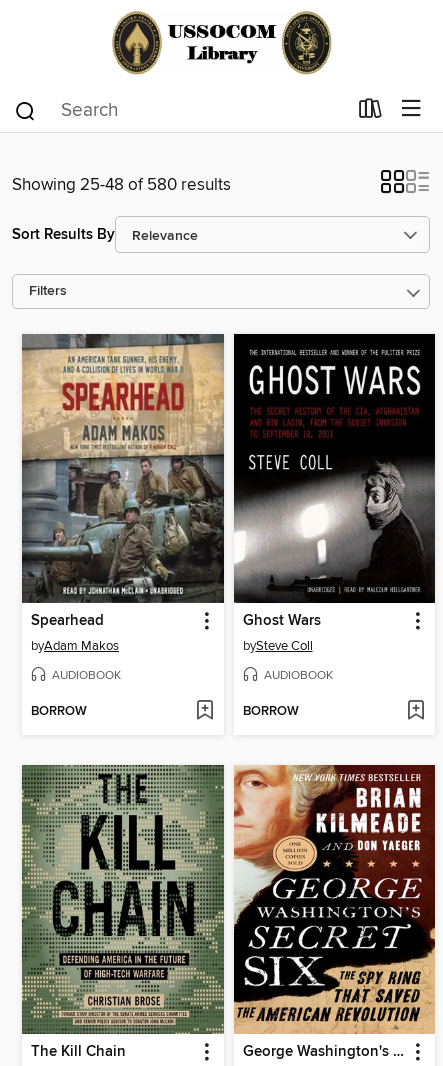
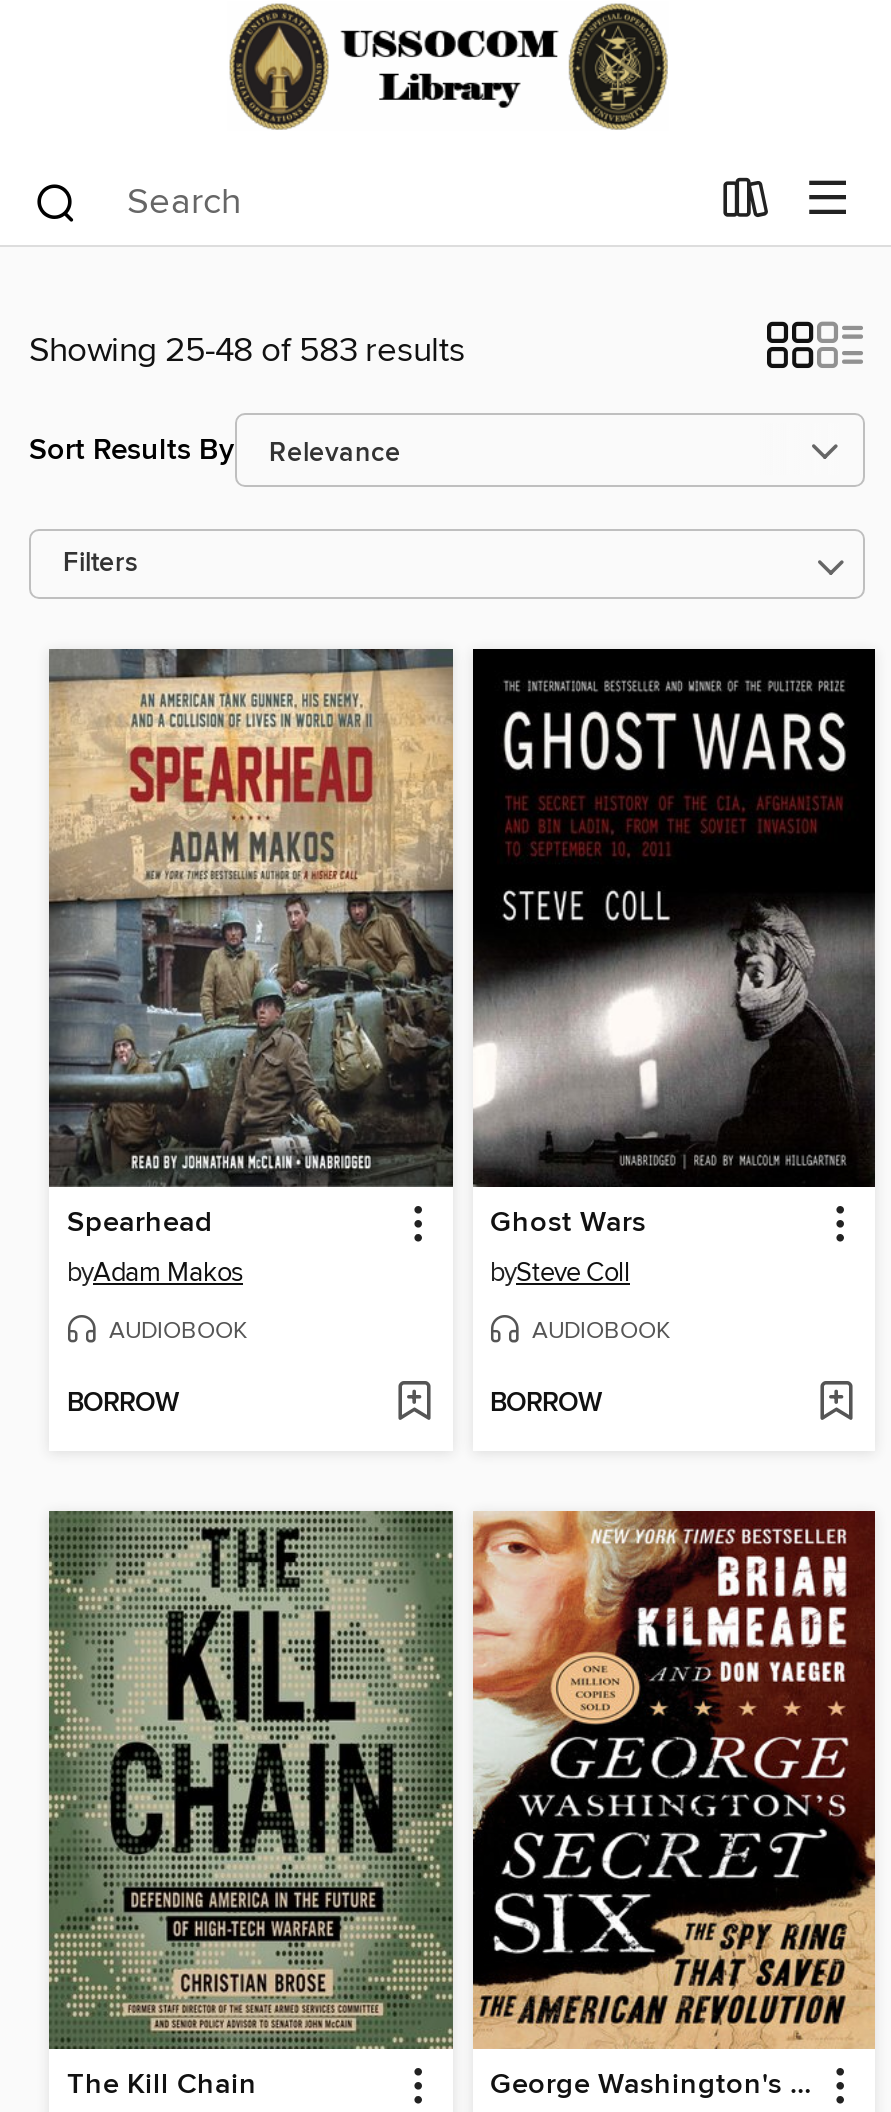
[12,174,231,196] Showing 25-48 of 580 results -> [29,329,465,373] Showing 25-48 of 583 results

